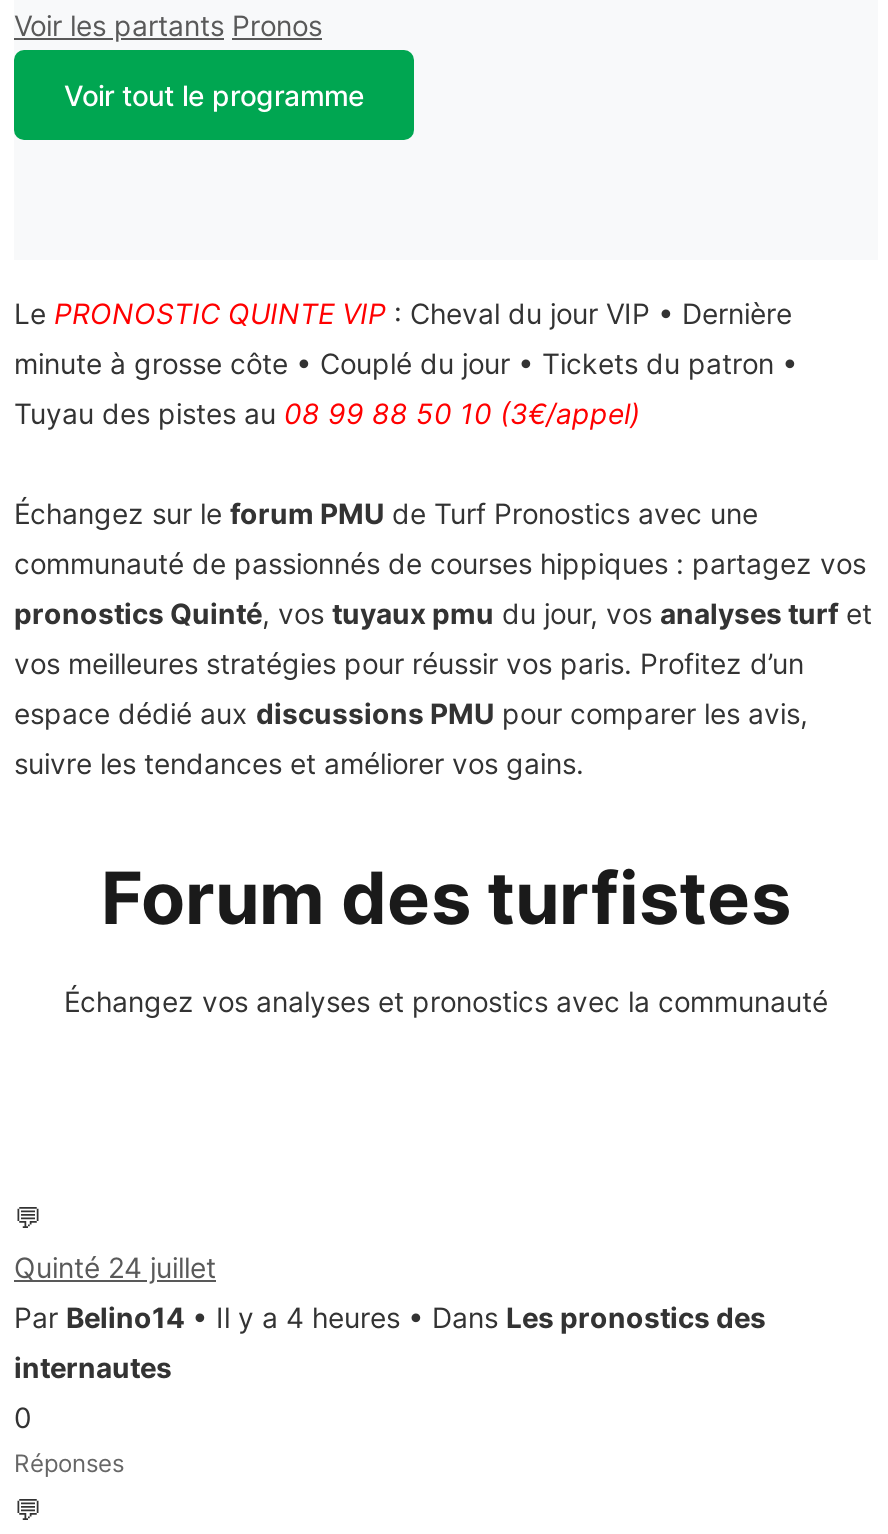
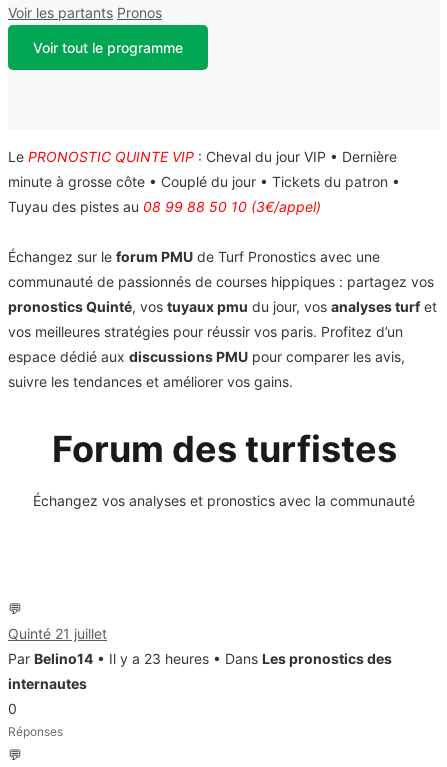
[14,1249,216,1283] Quinté 24 juillet -> [8,625,107,642] Quinté 21 juillet
[14,1299,766,1333] Par Belino14 • Il y a 4 heures • Dans Les pronostics des -> [8,650,392,667] Par Belino14 • Il y a 23 heures • Dans Les pronostics des

